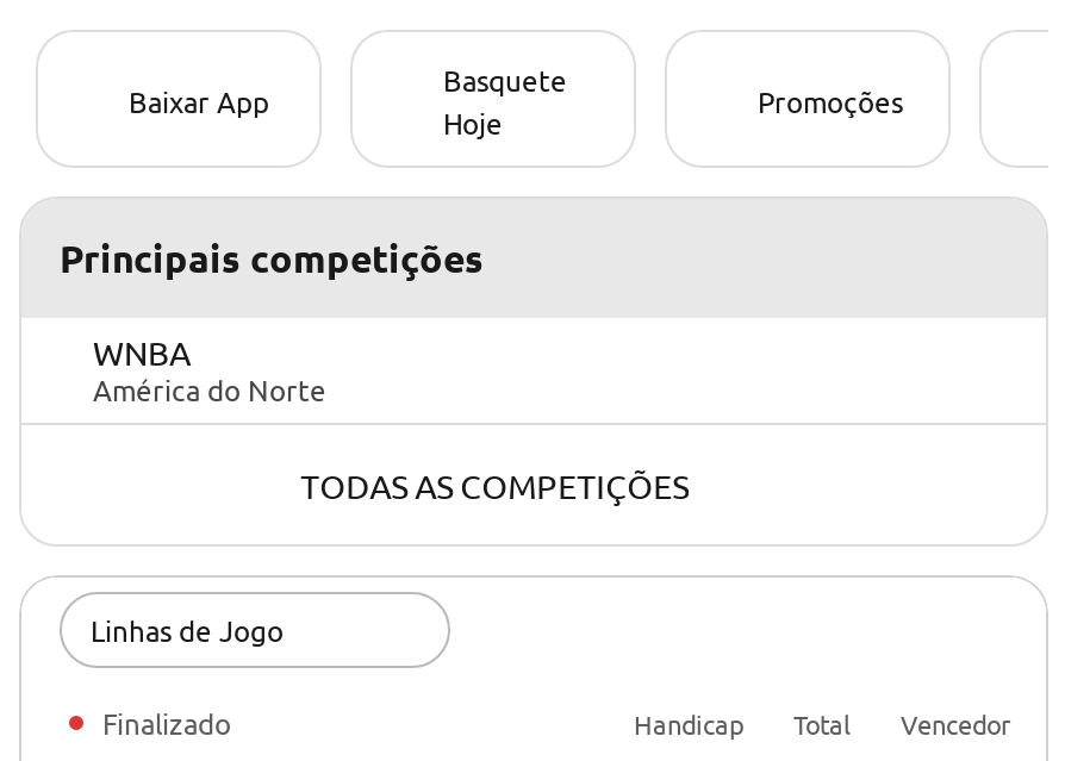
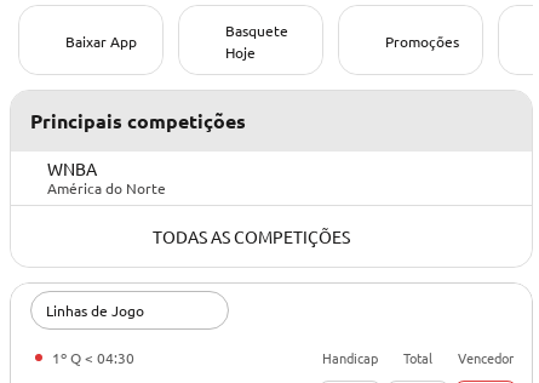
[102,705,231,743] Finalizado -> [52,348,134,367] 1º Q < 04:30

